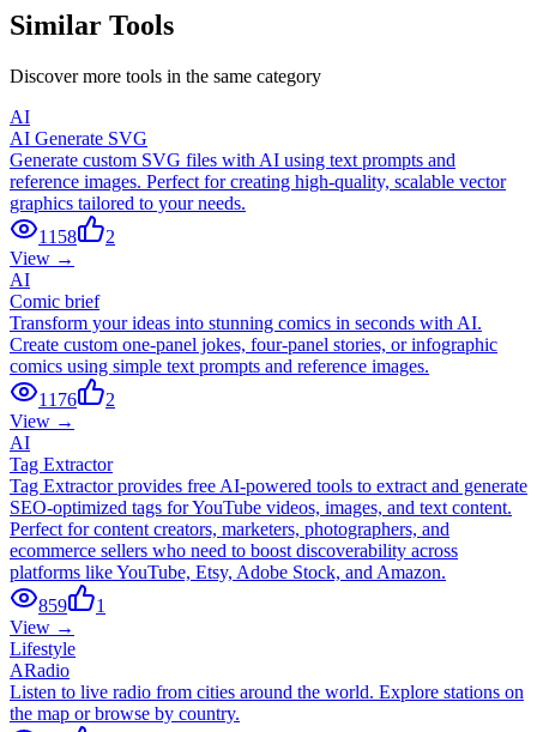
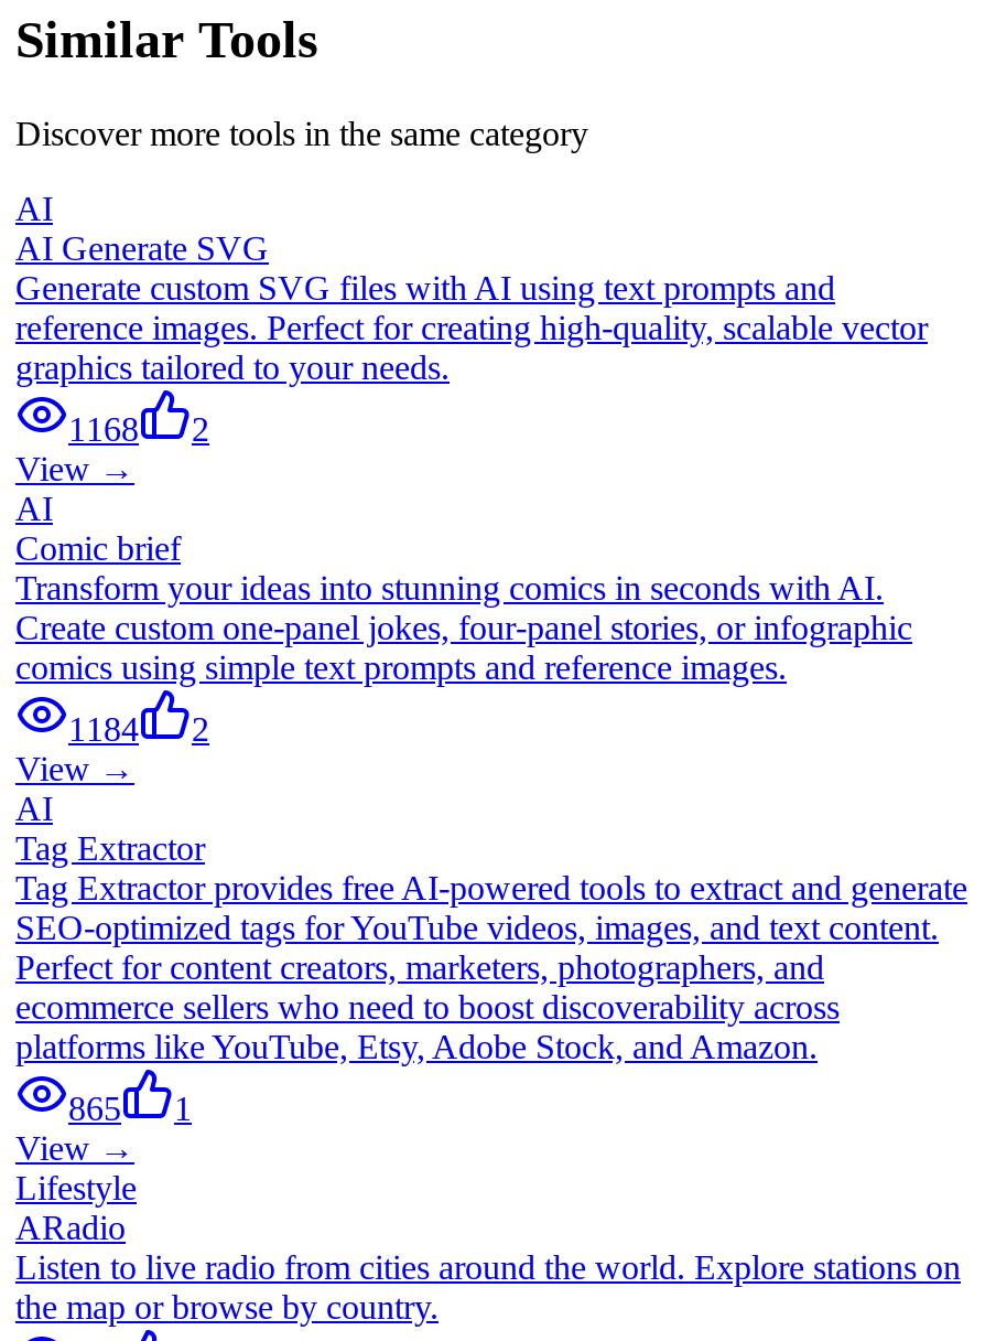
[38,227,115,247] 1158 2 -> [68,410,209,448] 1168 2
[38,389,115,410] 1176 2 -> [68,710,209,748] 1184 2
[38,596,105,616] 859 1 -> [68,1090,192,1127] 865 1

